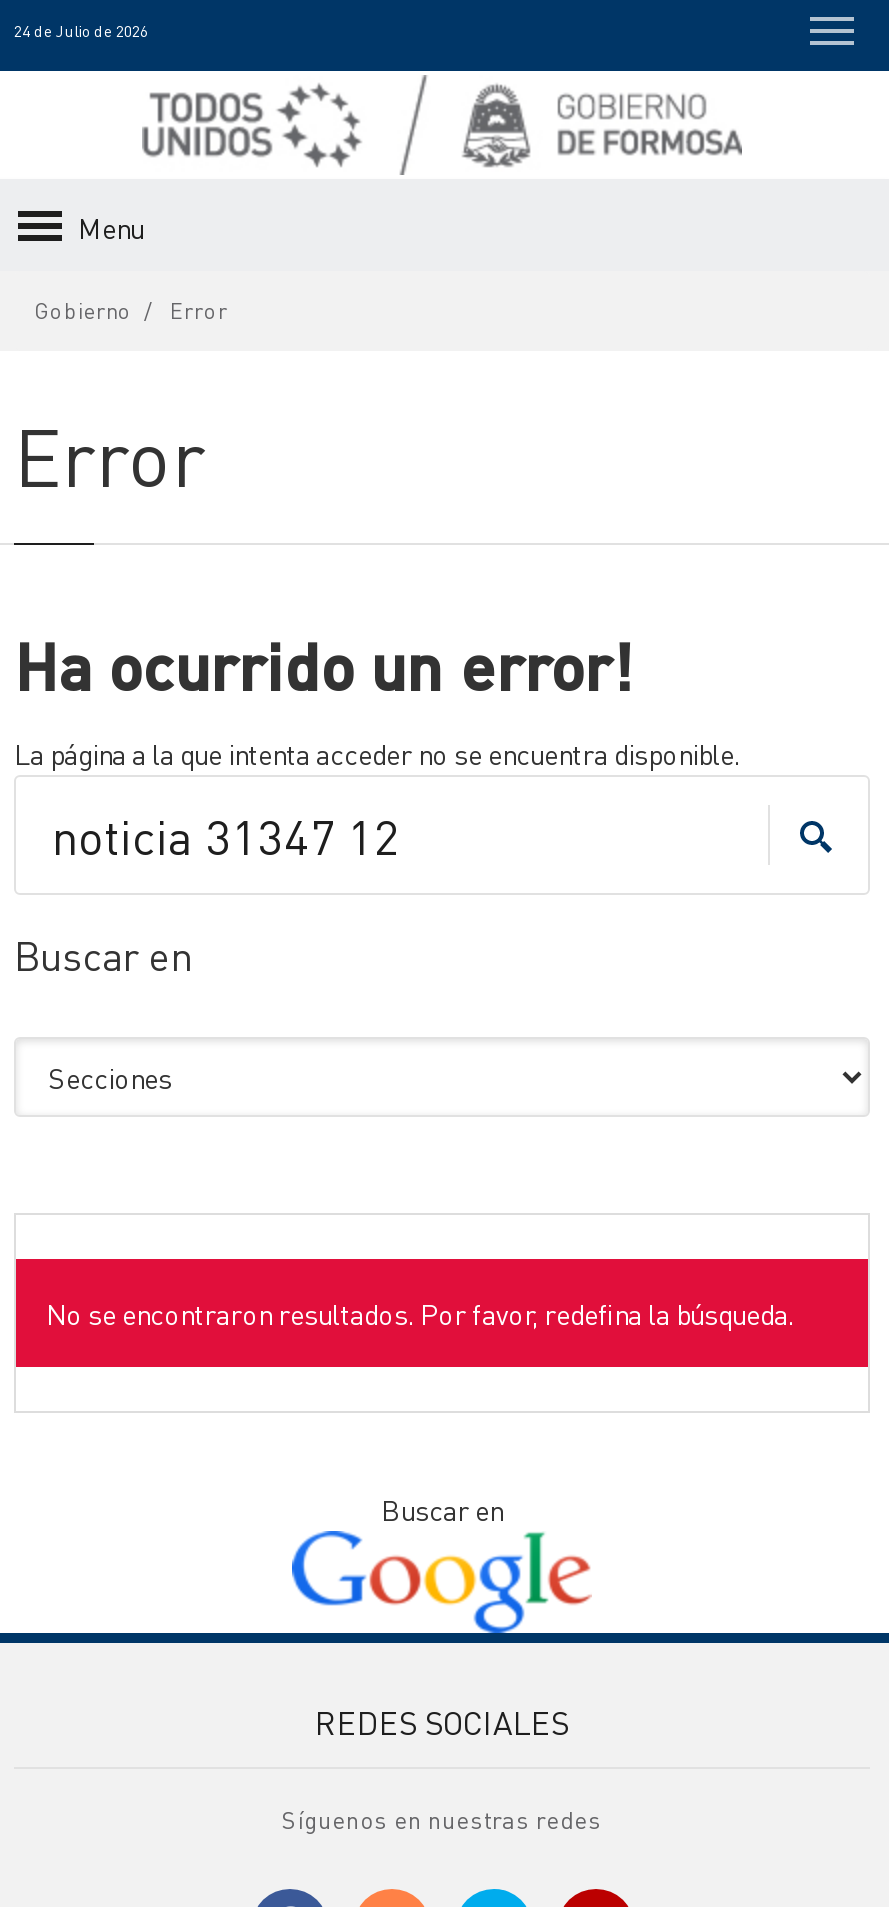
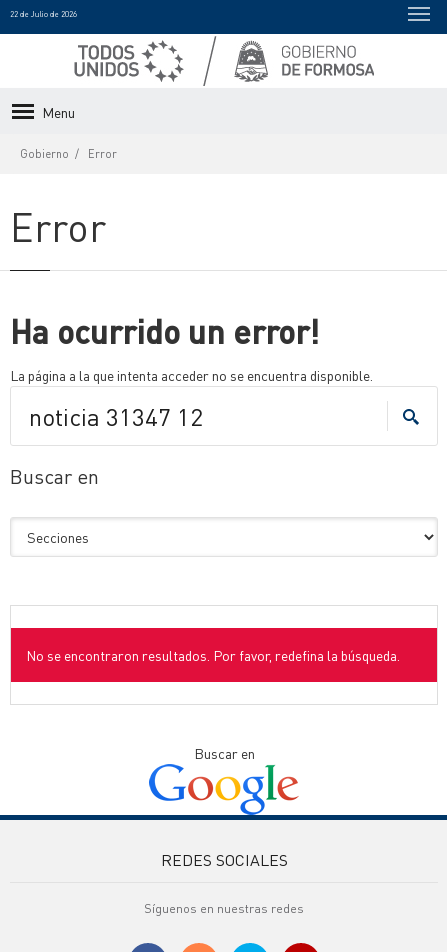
[14,21,148,41] 24 de Julio de 2026 -> [10,9,77,19] 22 de Julio de 2026

